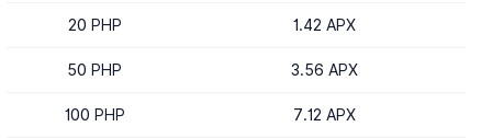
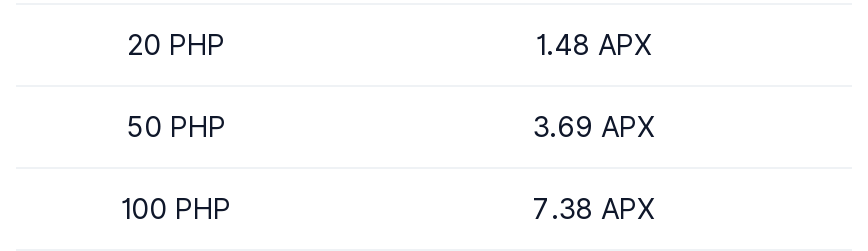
[293,15,355,34] 1.42 APX -> [536,27,652,61] 1.48 APX
[290,60,357,79] 3.56 APX -> [533,109,655,143] 3.69 APX
[293,105,355,124] 7.12 APX -> [533,191,655,225] 7.38 APX

